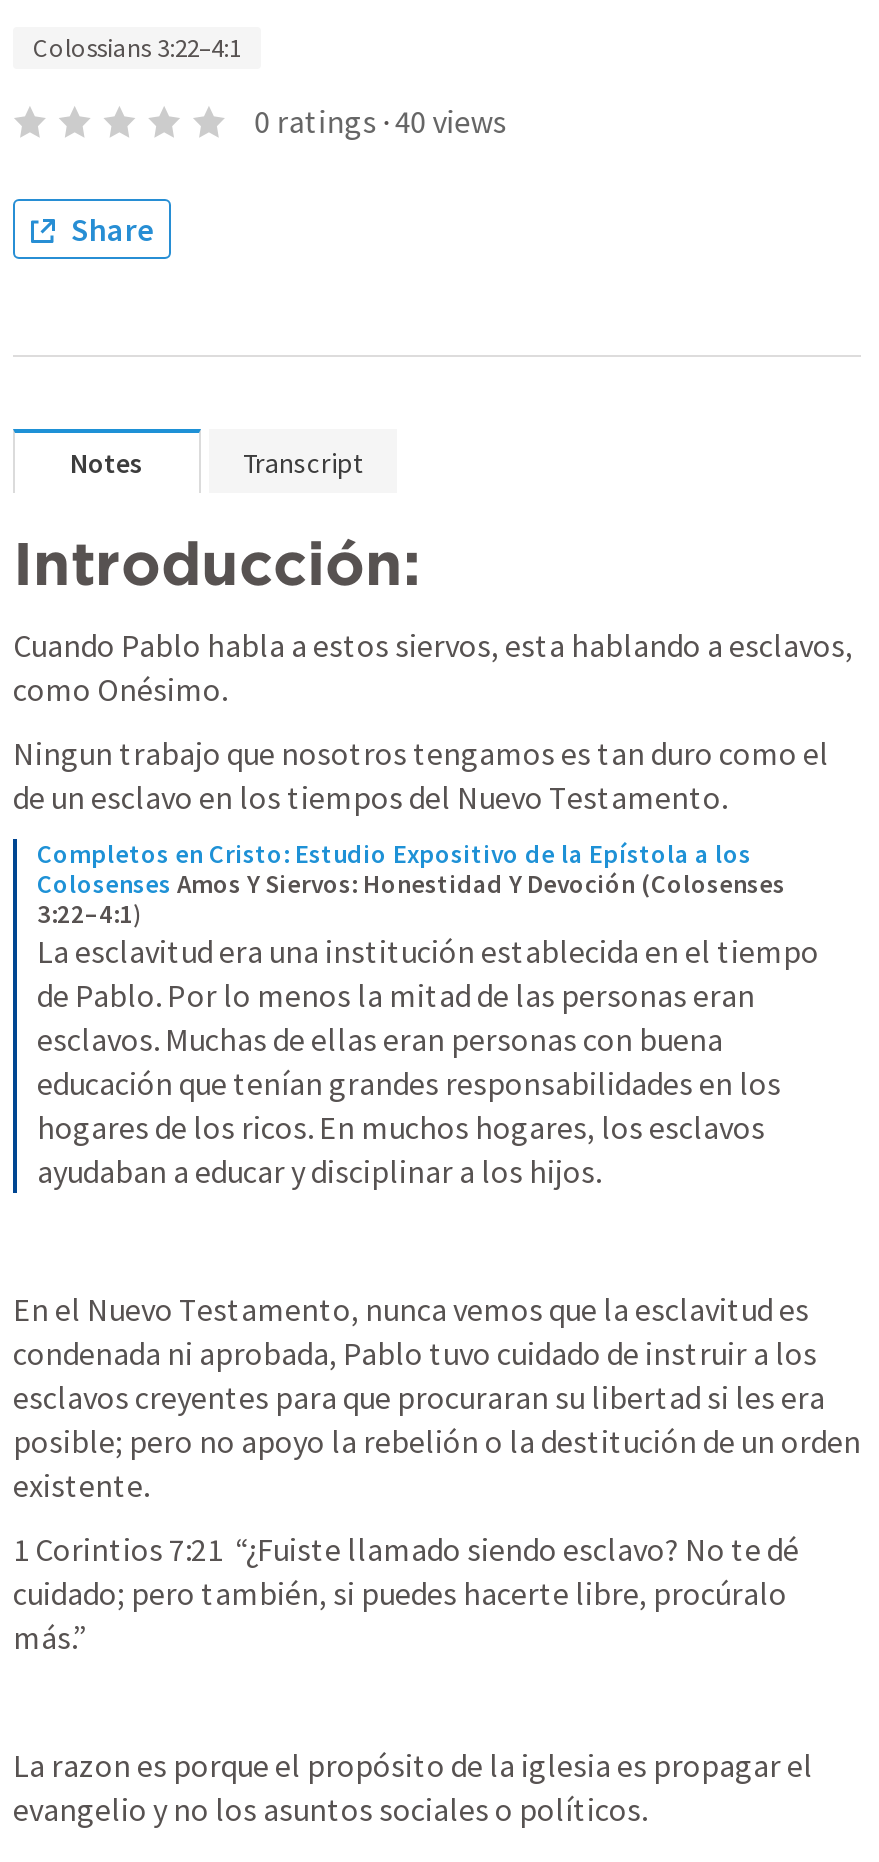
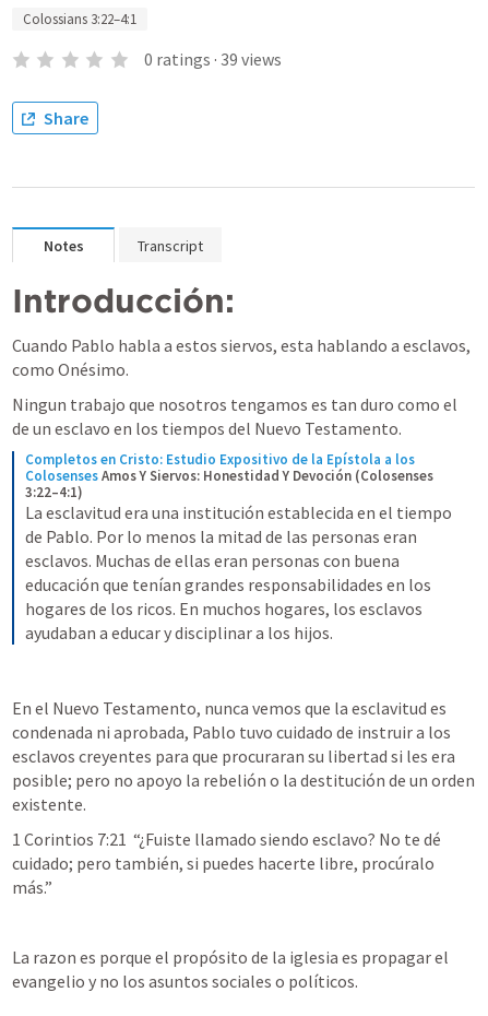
[254,101,506,141] 0 ratings · 40 views -> [144,48,281,70] 0 ratings · 39 views

